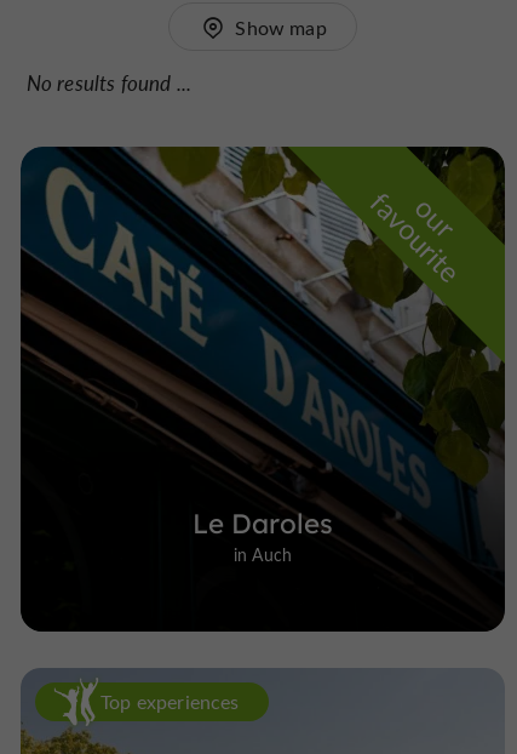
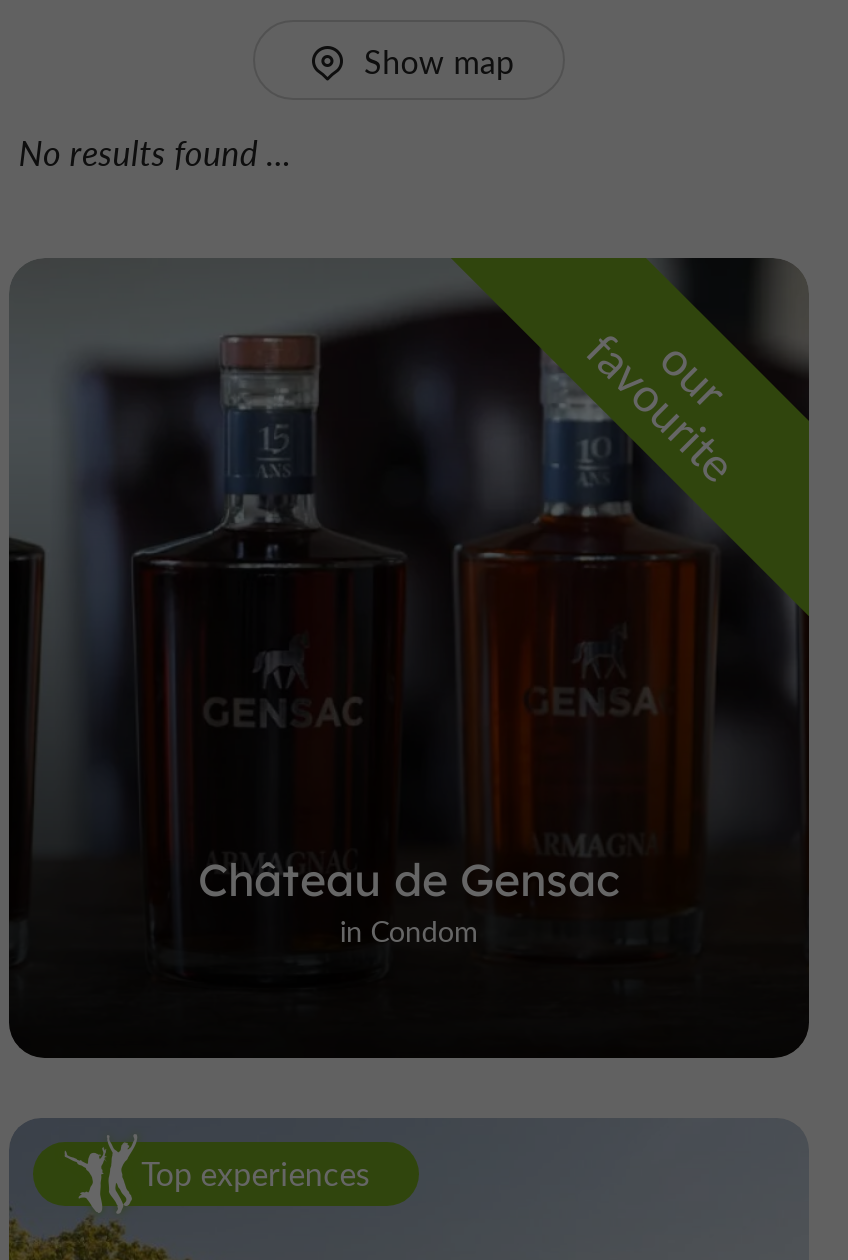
[19,147,506,590] [image] | Le Daroles | in Auch -> [9,256,811,996] [image] | Château de Gensac | in Condom

